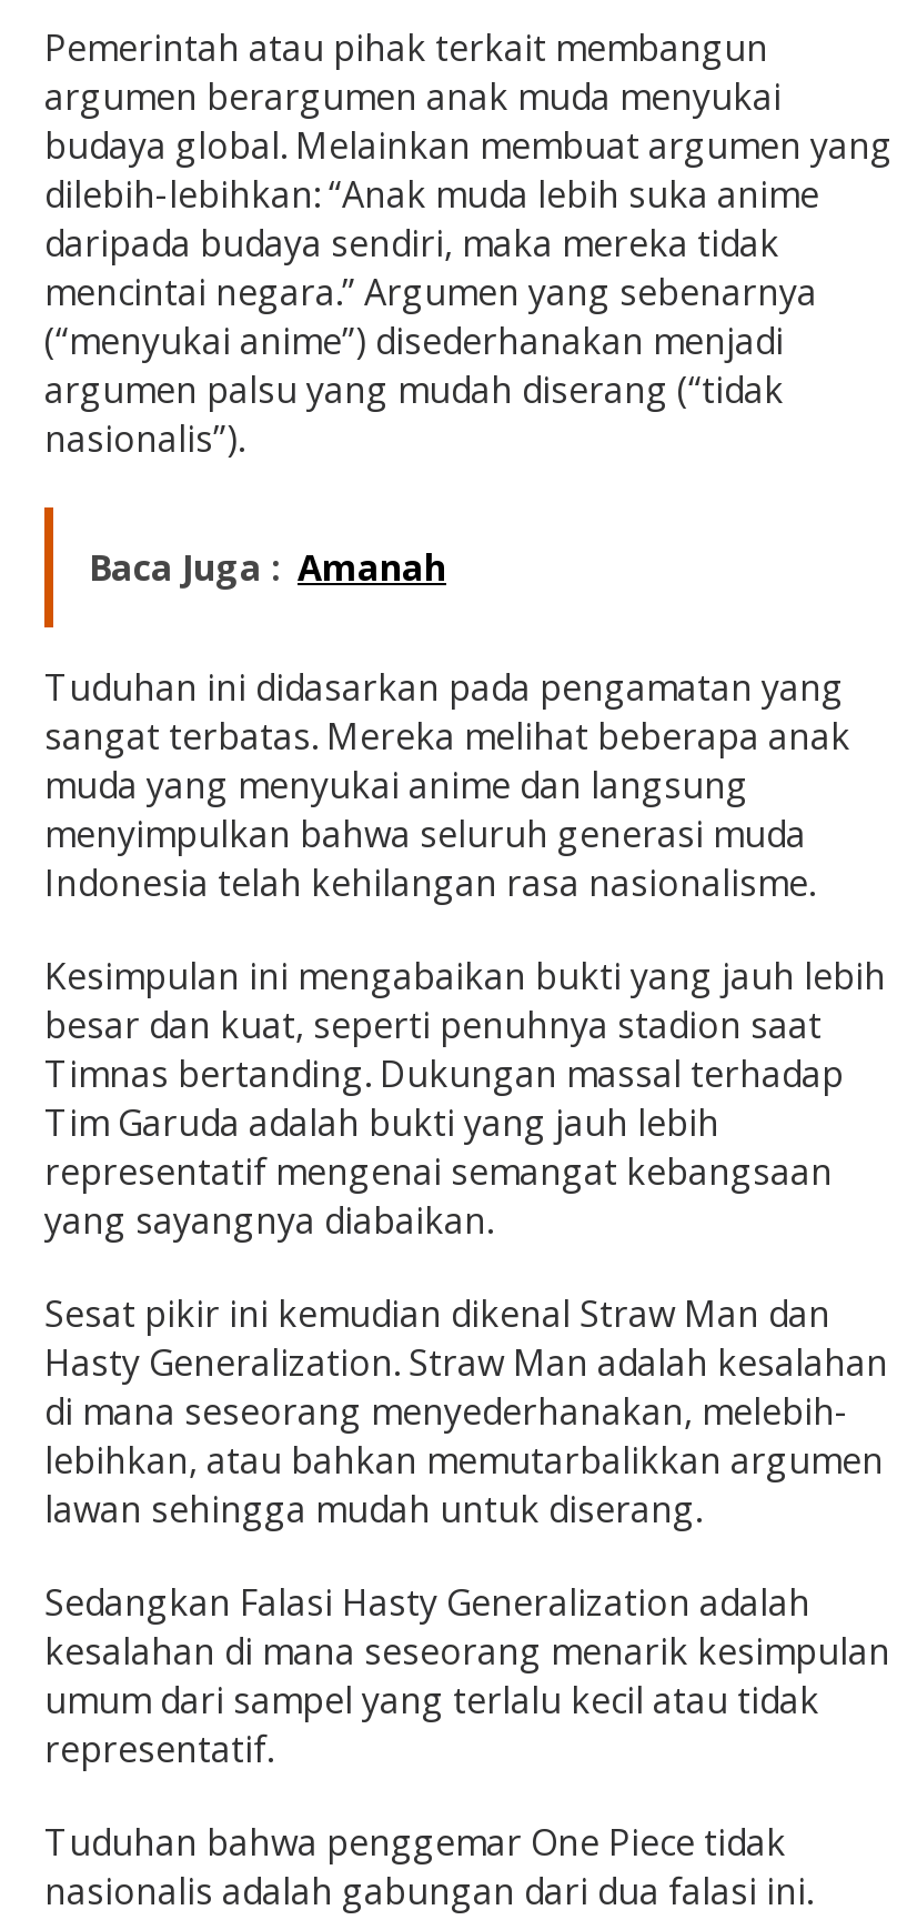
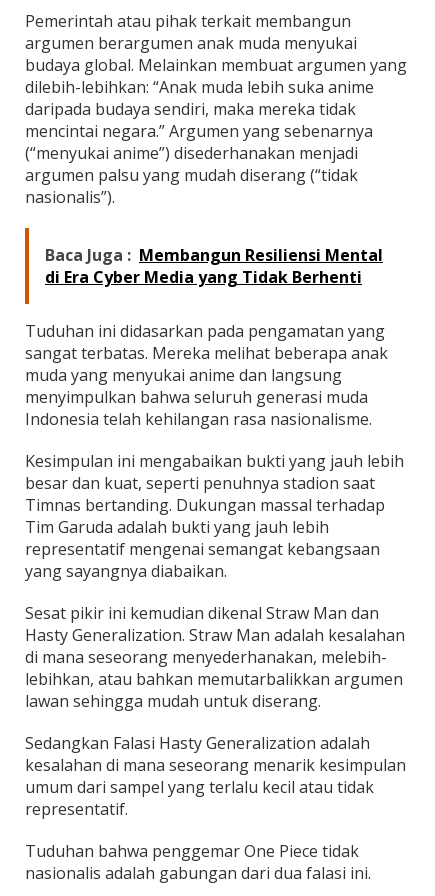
[89,543,446,592] Baca Juga : Amanah -> [45,244,383,288] Baca Juga : Membangun Resiliensi Mental | di Era Cyber Media yang Tidak Berhenti

